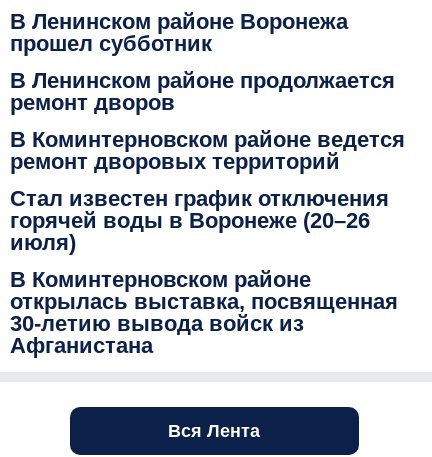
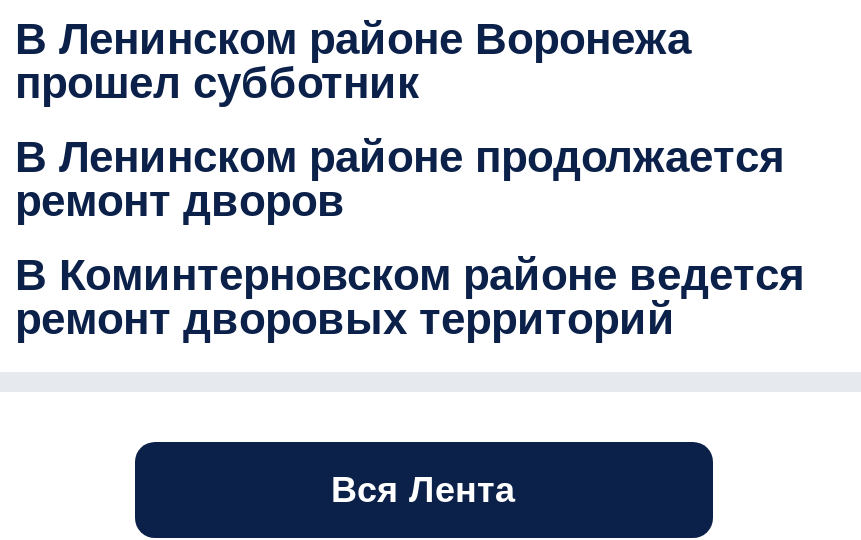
[10,186,398,358] Стал известен график отключения | горячей воды в Воронеже (20–26 | июля) | В Коминтерновском районе | открылась выставка, посвященная | 30-летию вывода войск из | Афганистана -> none

